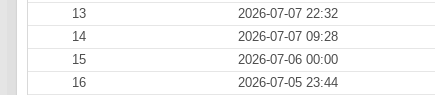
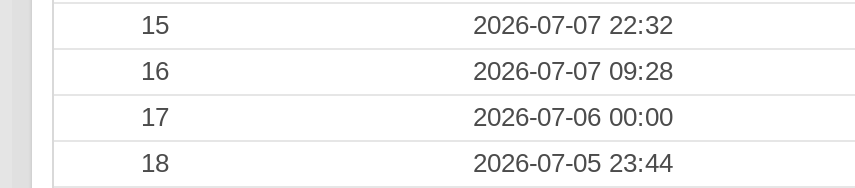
[71,6,85,21] 13 -> [141,10,169,40] 15
[71,29,85,44] 14 -> [141,56,169,86] 16
[71,52,85,67] 15 -> [141,102,169,132] 17
[71,75,85,90] 16 -> [141,148,169,178] 18

